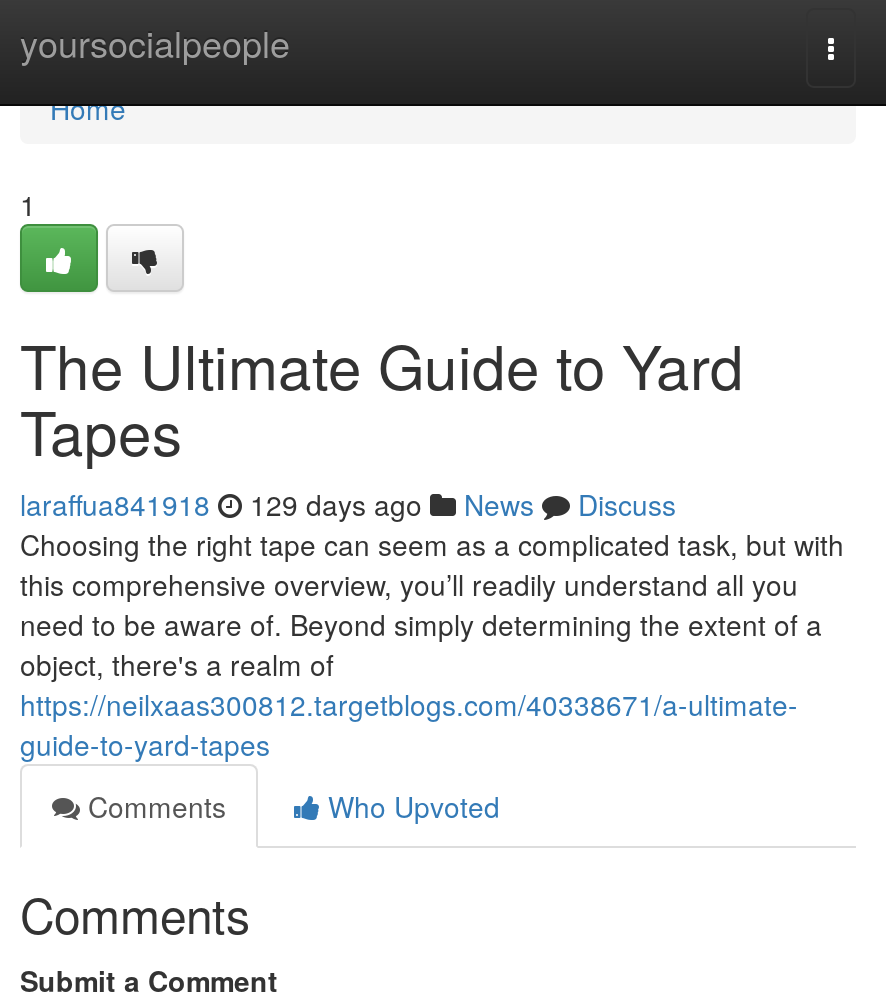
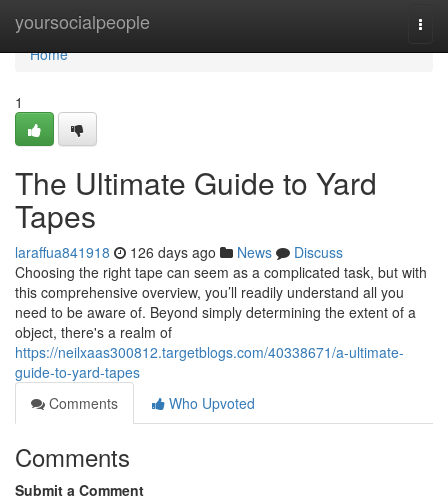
[20,484,676,524] laraffua841918 129 days ago News Discuss -> [15,242,343,262] laraffua841918 126 days ago News Discuss

